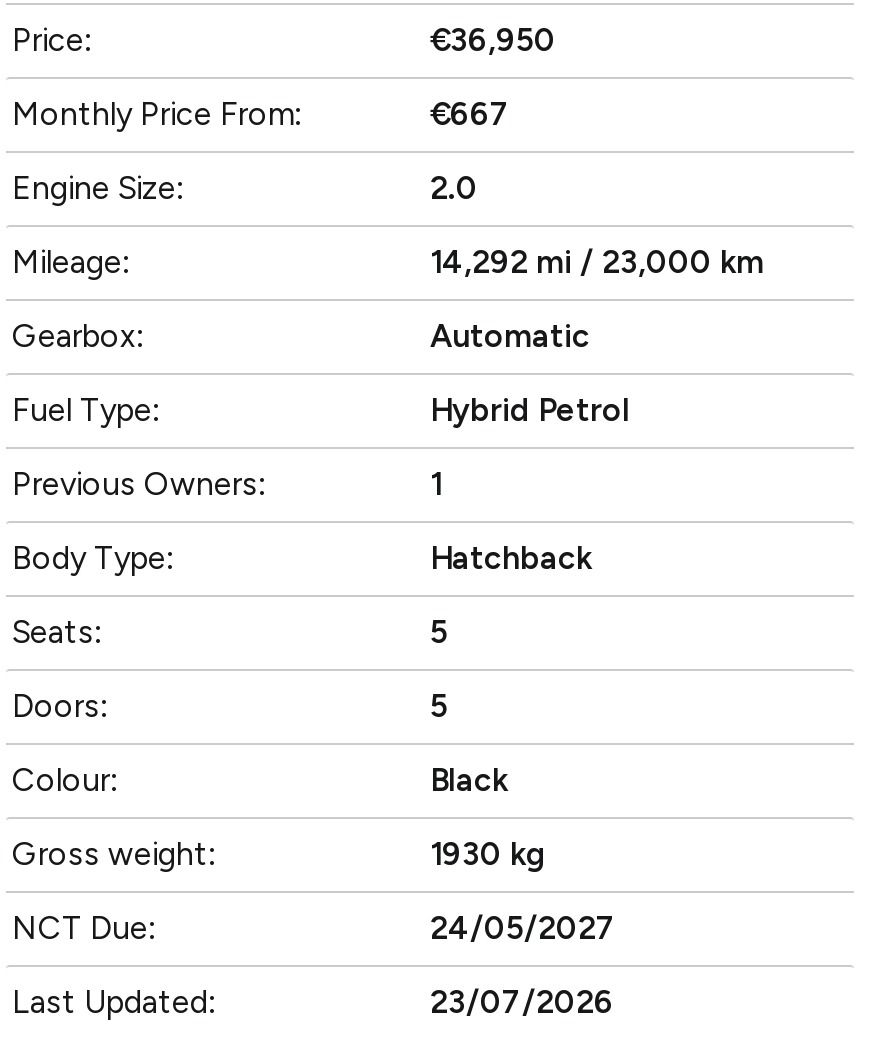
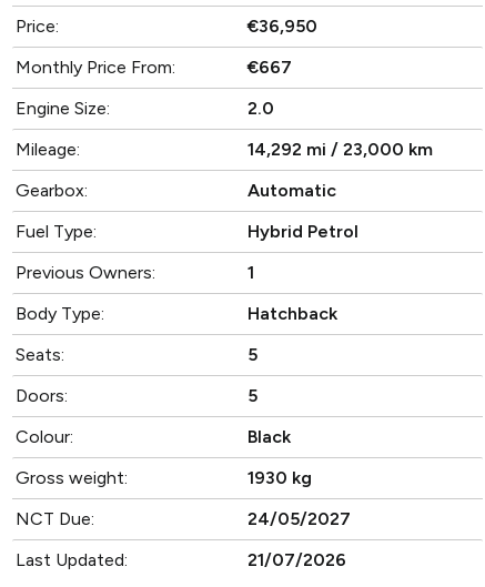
[430,983,614,1021] 23/07/2026 -> [247,549,346,570] 21/07/2026

